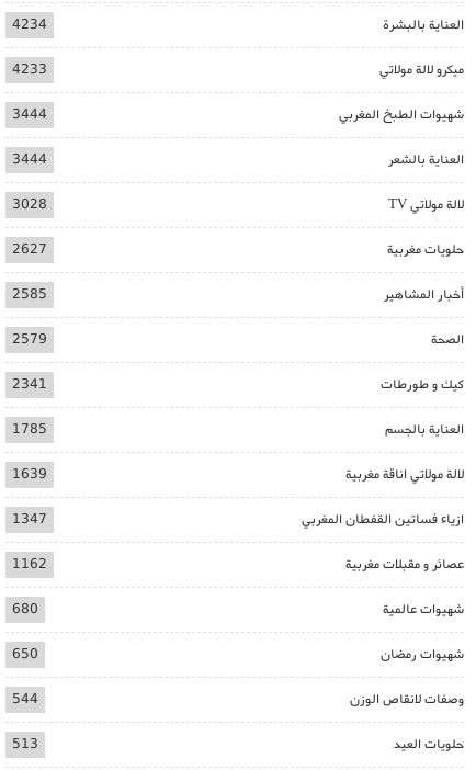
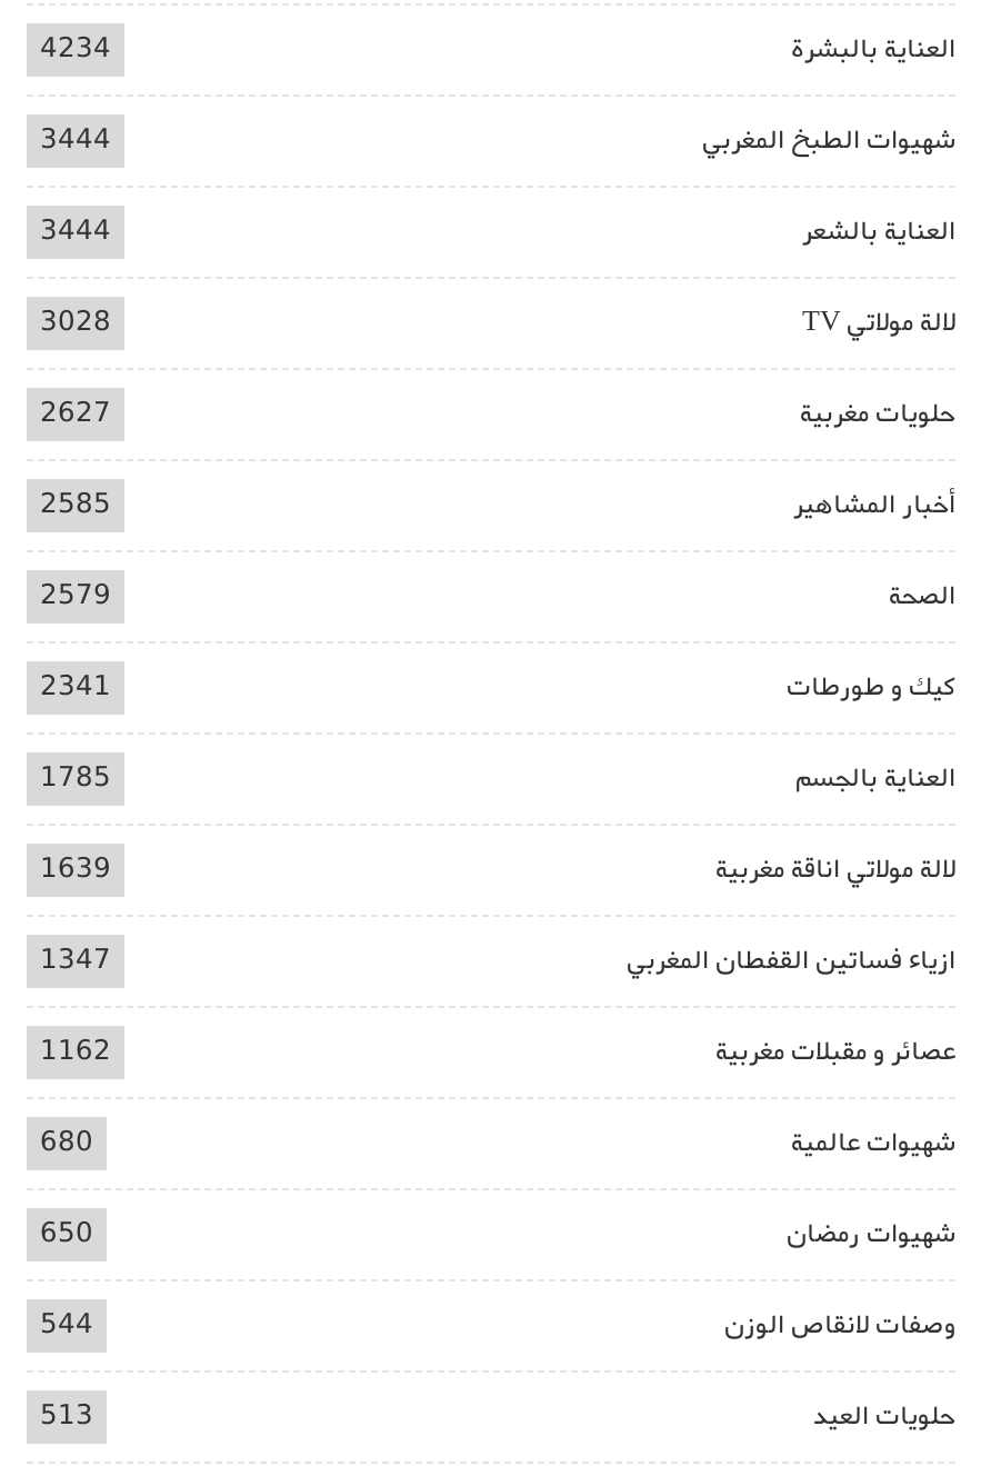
[12,59,464,80] ميكرو لالة مولاتي | 4233 -> none

